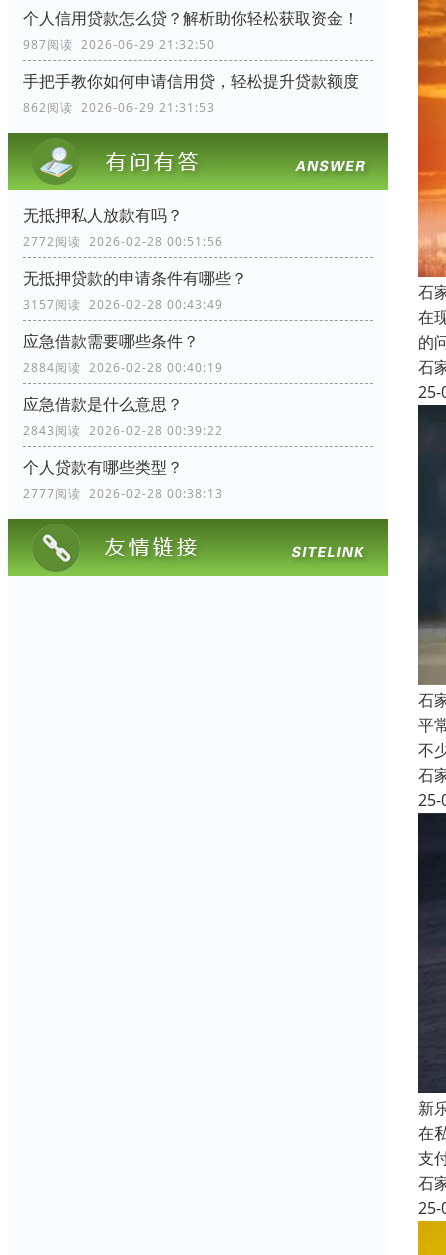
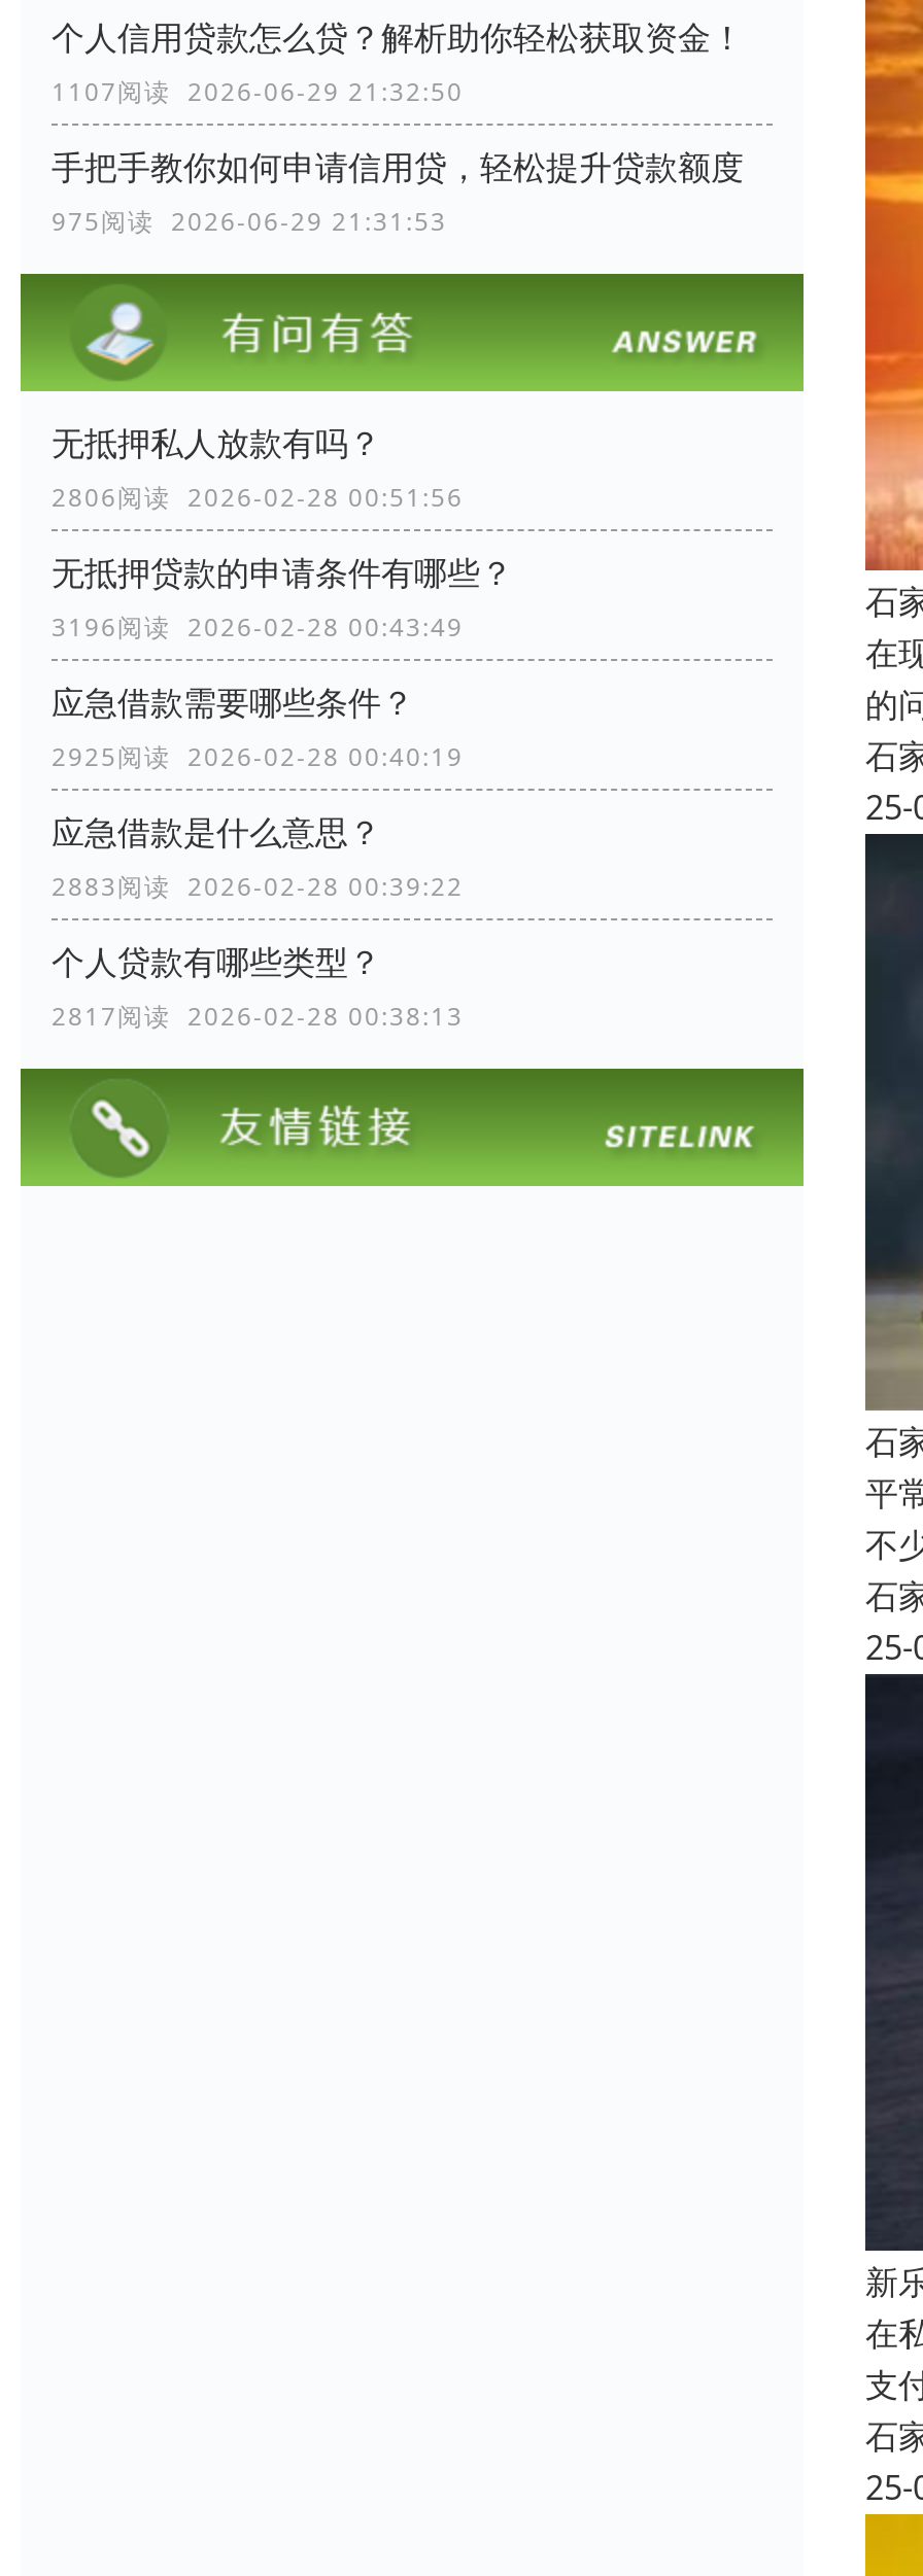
[23,36,215,53] 987阅读 2026-06-29 21:32:50 -> [52,74,464,109] 1107阅读 2026-06-29 21:32:50
[23,99,215,116] 862阅读 2026-06-29 21:31:53 -> [52,203,447,238] 975阅读 2026-06-29 21:31:53
[23,233,223,250] 2772阅读 2026-02-28 00:51:56 -> [52,479,464,514] 2806阅读 2026-02-28 00:51:56
[23,296,223,313] 3157阅读 2026-02-28 00:43:49 -> [52,609,464,644] 3196阅读 2026-02-28 00:43:49
[23,359,223,376] 2884阅读 2026-02-28 00:40:19 -> [52,739,464,774] 2925阅读 2026-02-28 00:40:19
[23,422,223,439] 2843阅读 2026-02-28 00:39:22 -> [52,869,464,904] 2883阅读 2026-02-28 00:39:22
[23,485,223,502] 2777阅读 2026-02-28 00:38:13 -> [52,998,464,1033] 2817阅读 2026-02-28 00:38:13

